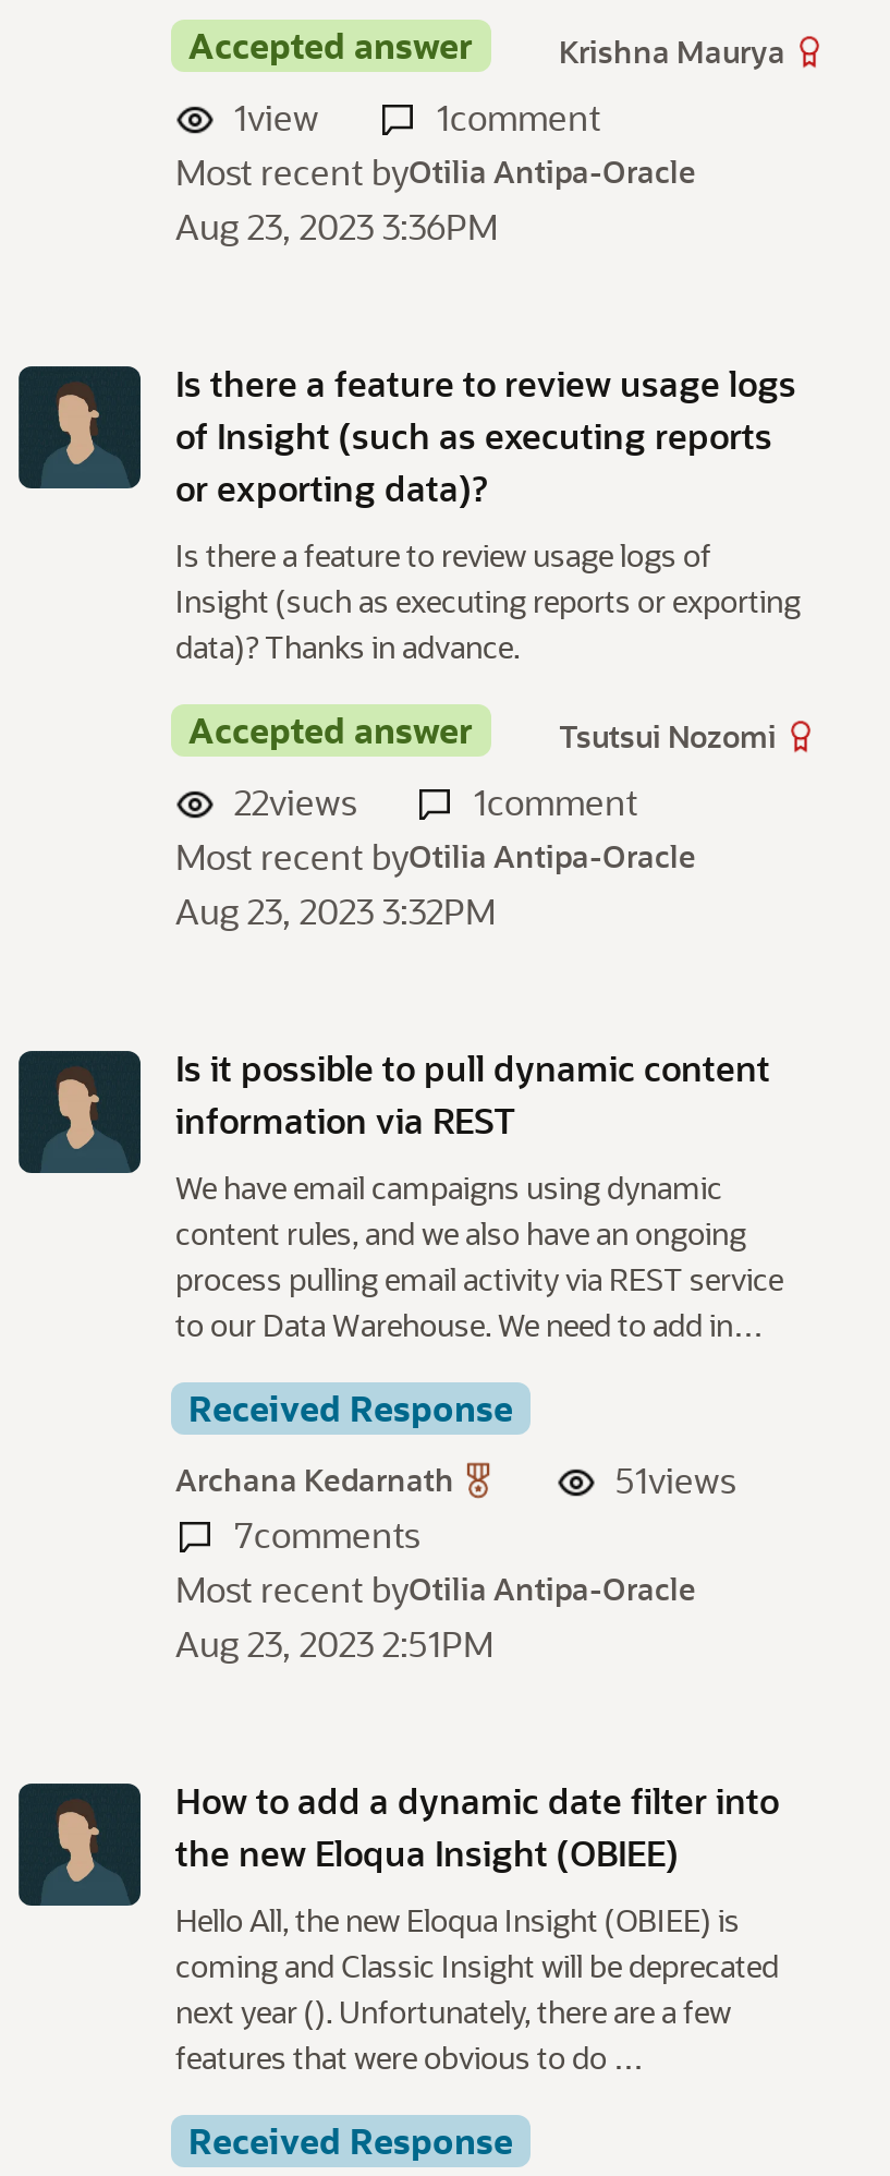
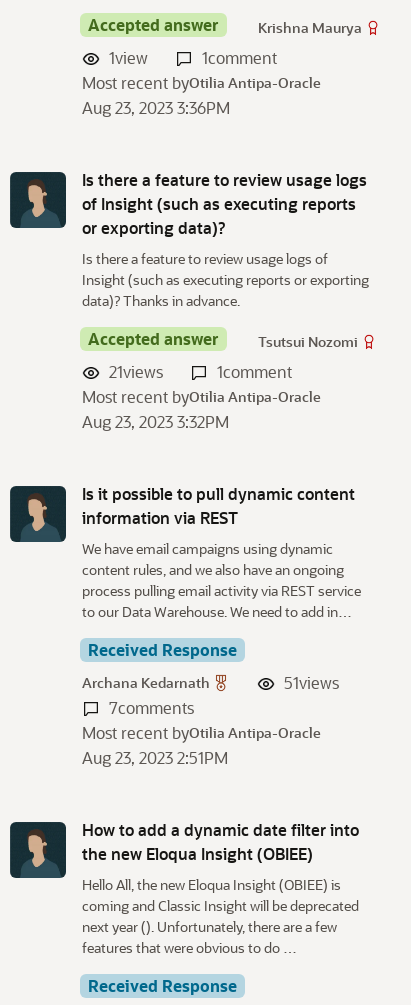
[234,777,356,823] 22views -> [109,360,163,381] 21views

